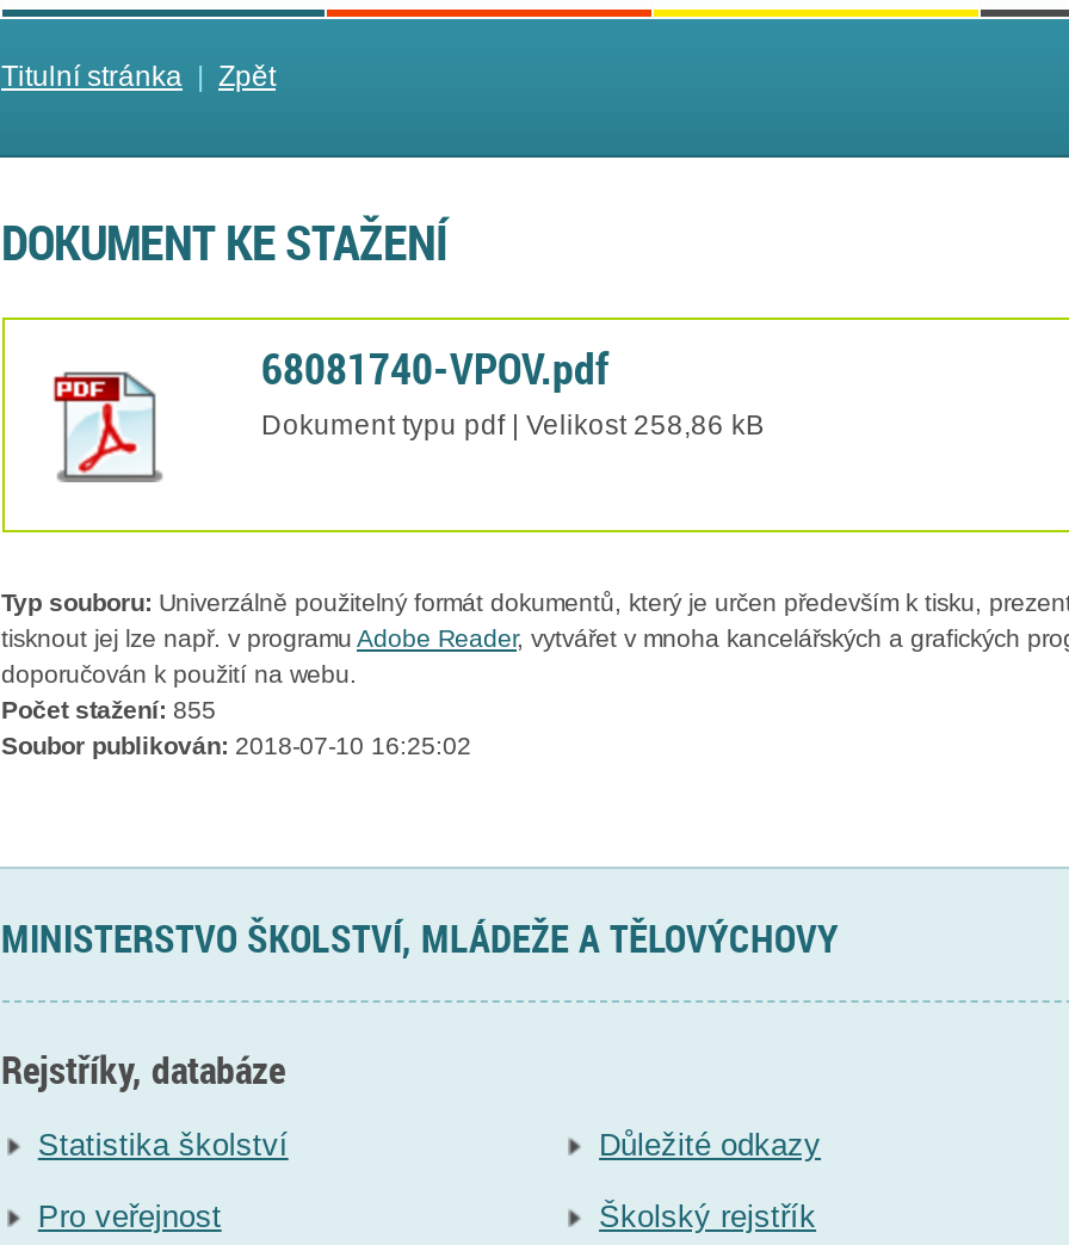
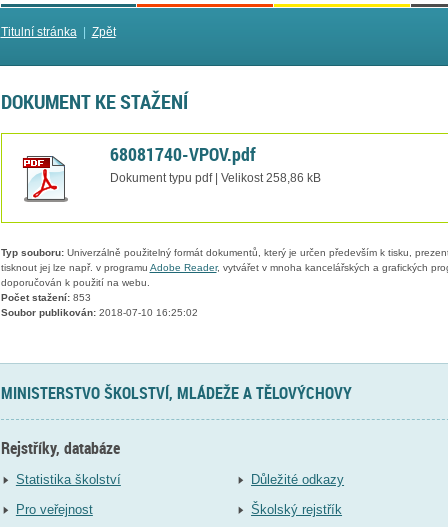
[1,698,216,725] Počet stažení: 855 -> [0,292,90,303] Počet stažení: 853

